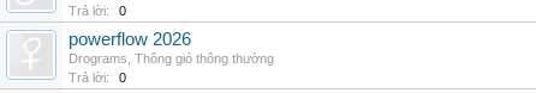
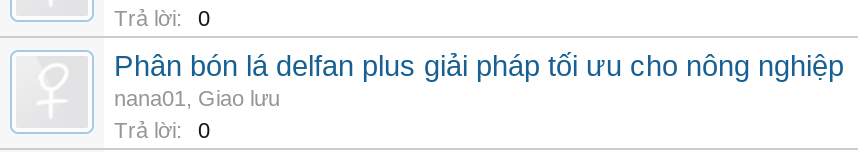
[69,30,274,66] powerflow 2026 | Drograms, Thông gió thông thường -> [114,50,844,110] Phân bón lá delfan plus giải pháp tối ưu cho nông nghiệp | nana01, Giao lưu

